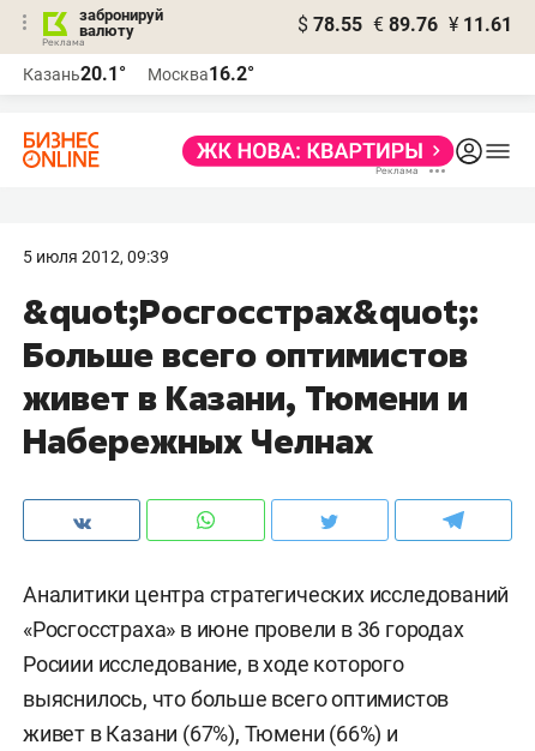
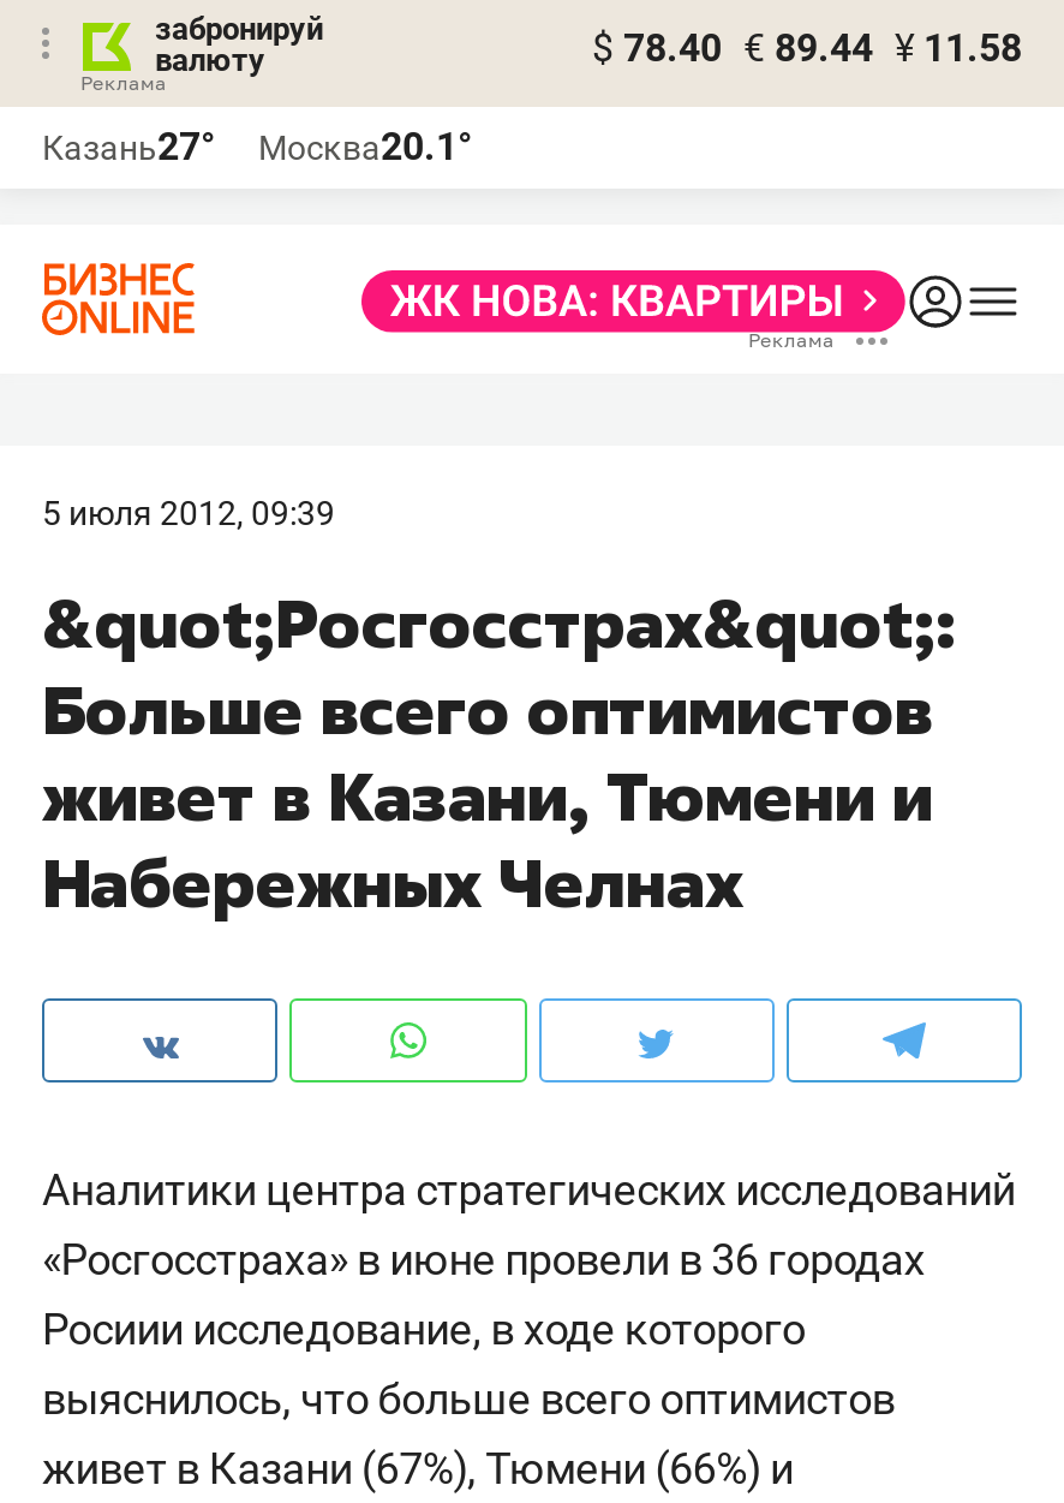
[297,13,512,36] $ 78.55 € 89.76 ¥ 11.61 -> [592,25,1022,71] $ 78.40 € 89.44 ¥ 11.58
[23,62,126,85] Казань20.1° -> [42,124,215,169] Казань27°
[148,62,254,85] Москва16.2° -> [258,124,472,169] Москва20.1°

